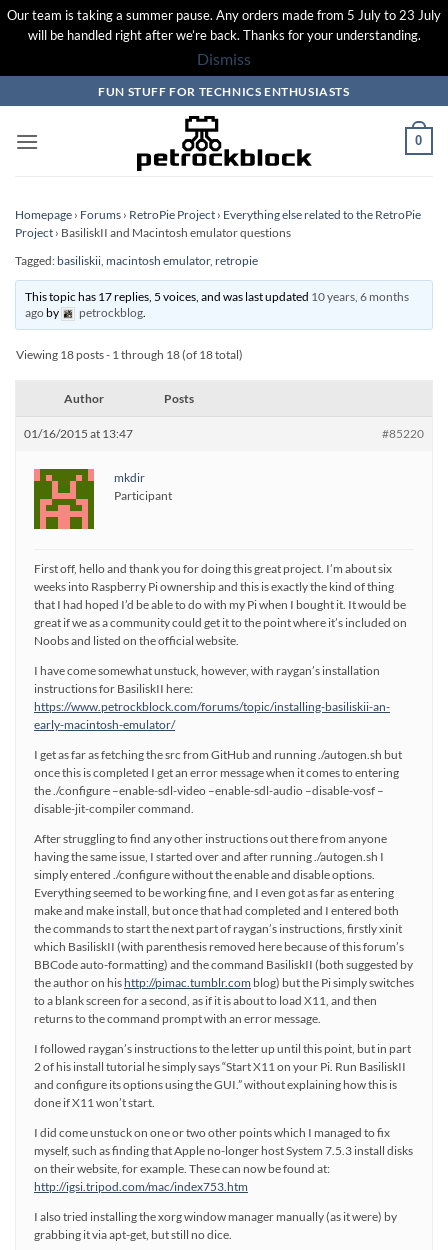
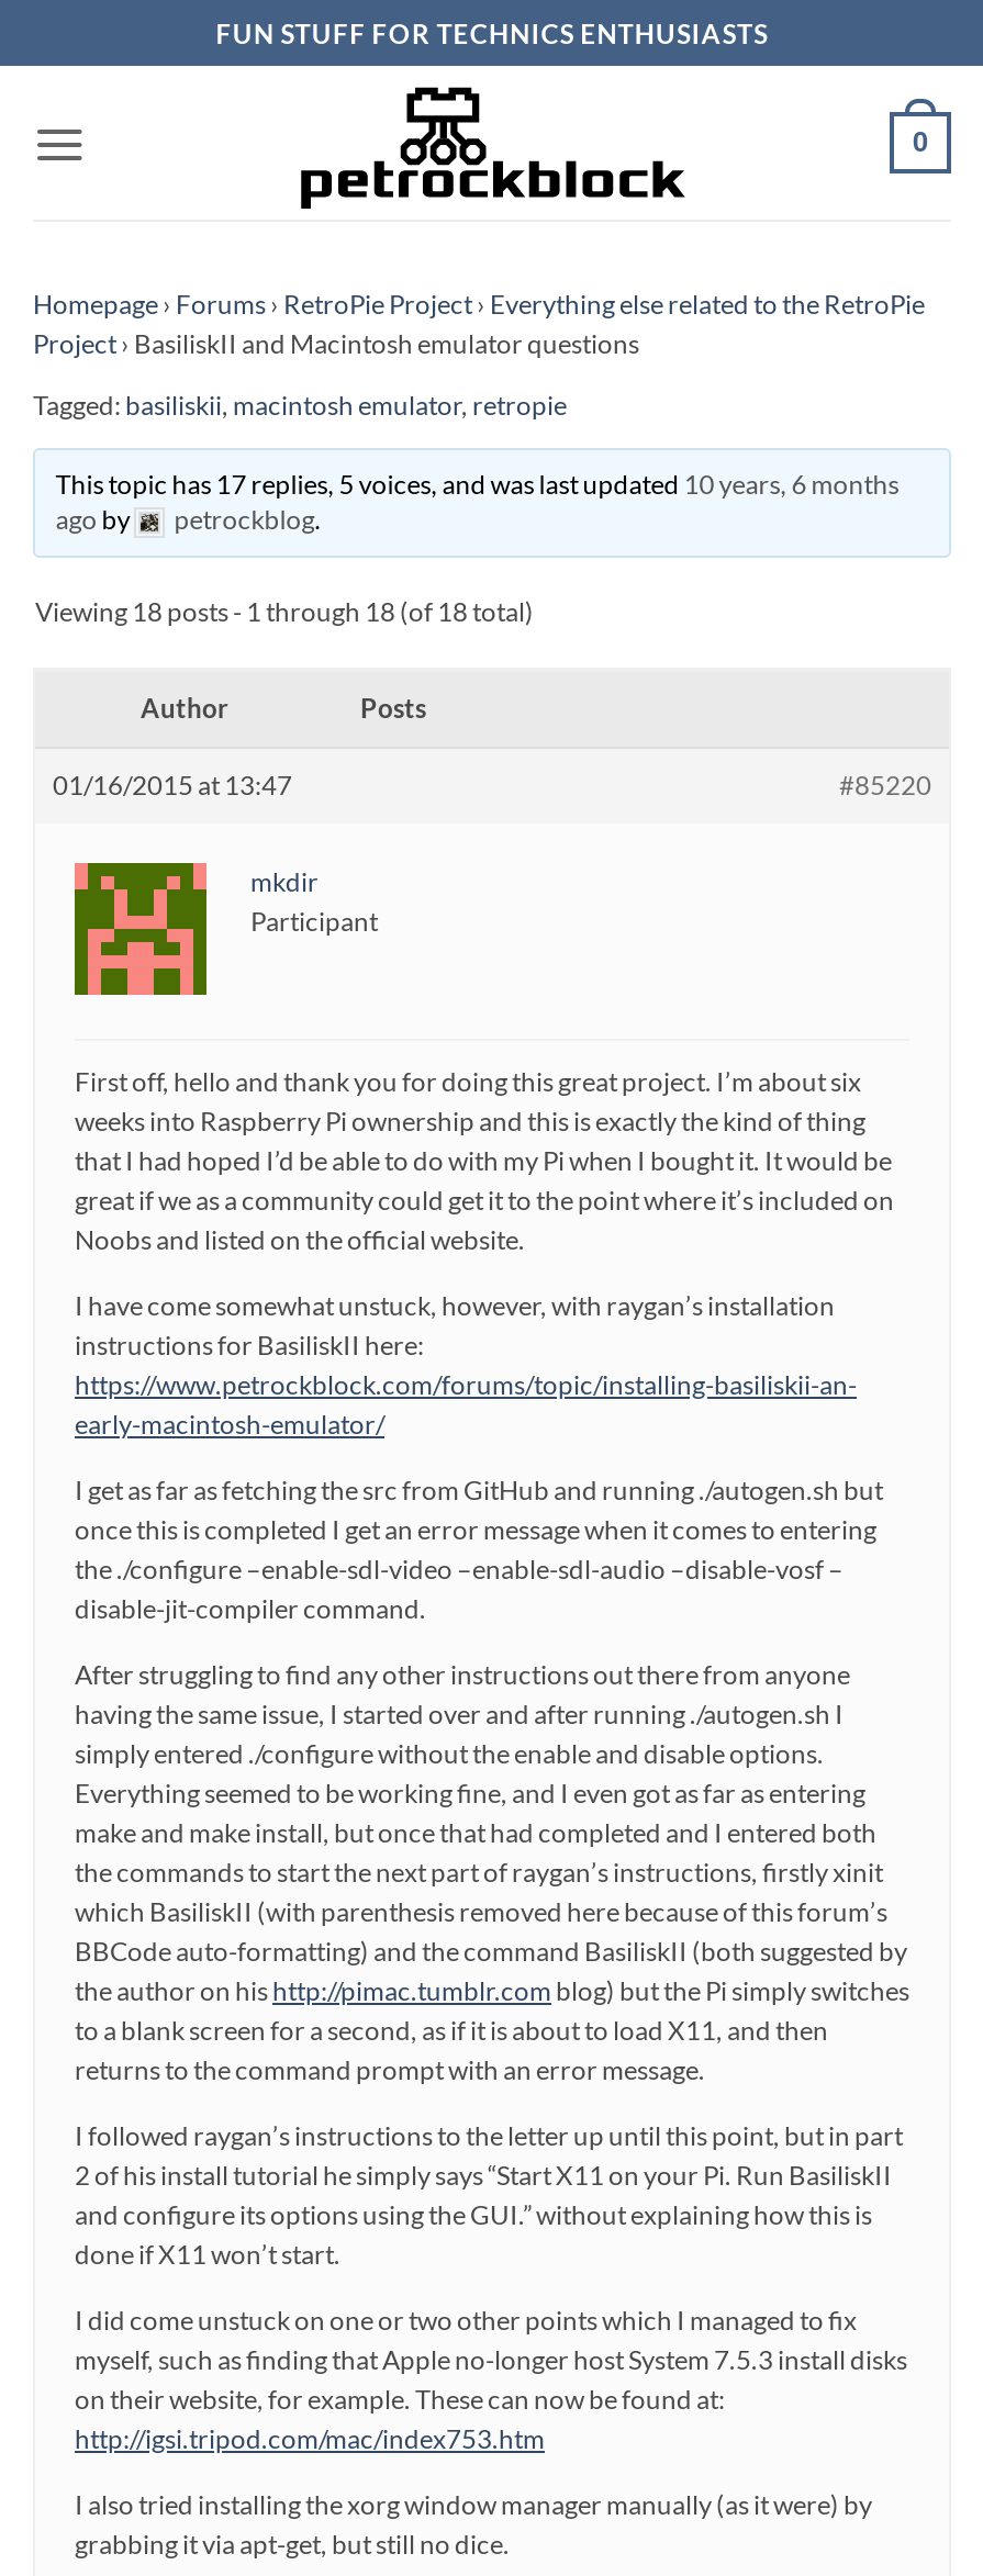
[7,7,441,68] Our team is taking a summer pause. Any orders made from 5 July to 23 July | will be handled right after we’re back. Thanks for your understanding. | Dismiss -> none

